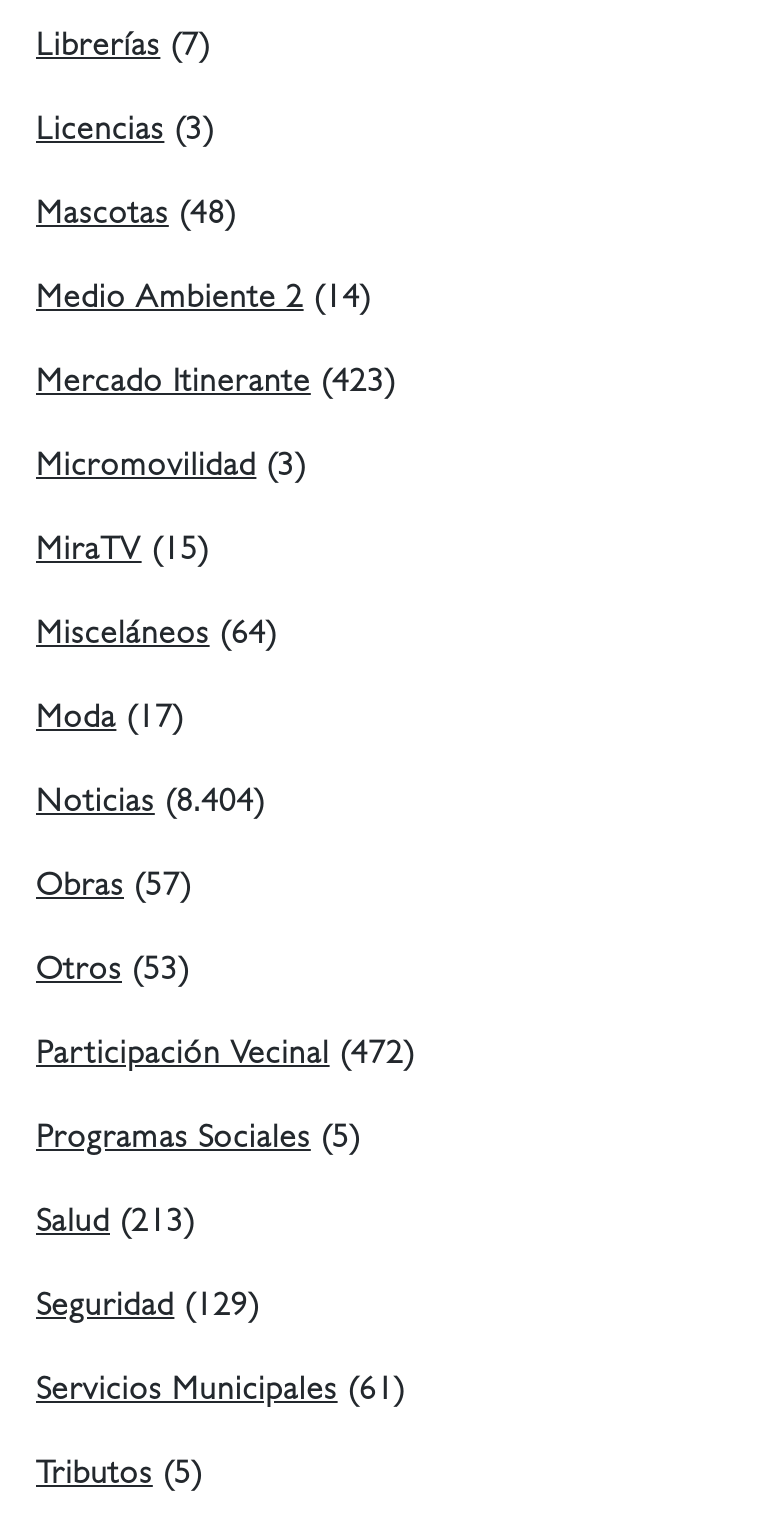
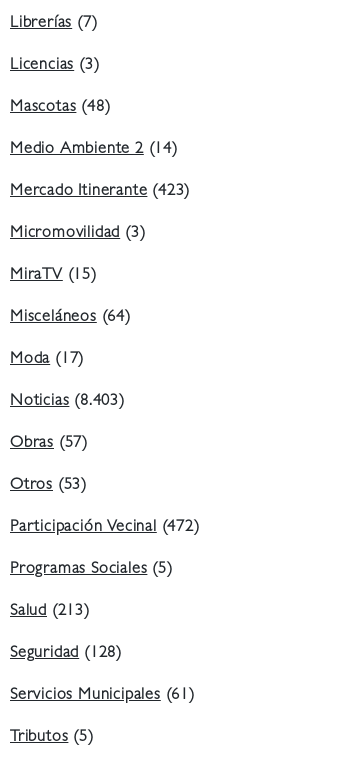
[36,790,266,822] Noticias (8.404) -> [10,394,125,410] Noticias (8.403)
[36,1294,260,1326] Seguridad (129) -> [10,646,122,662] Seguridad (128)

